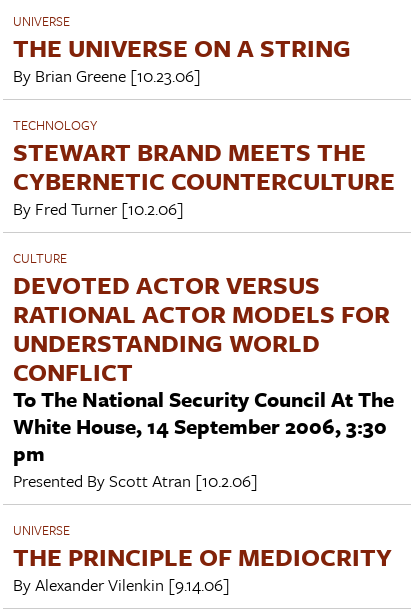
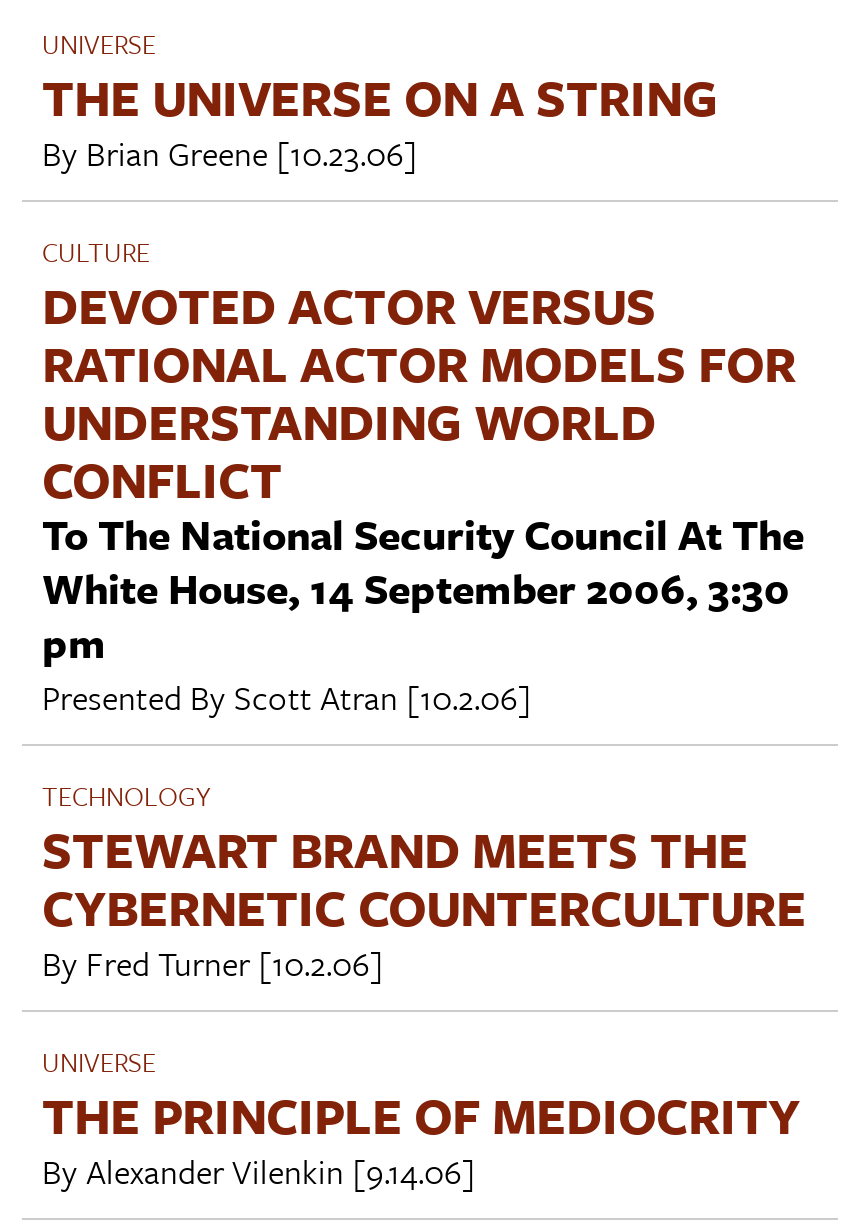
moved [13,115,395,221] -> [42,775,806,987]: TECHNOLOGY | STEWART BRAND MEETS THE | CYBERNETIC COUNTERCULTURE | By Fred Turner [10.2.06]
moved [13,248,394,493] -> [42,231,804,721]: CULTURE | DEVOTED ACTOR VERSUS | RATIONAL ACTOR MODELS FOR | ... | pm | Presented By Scott Atran [10.2.06]

